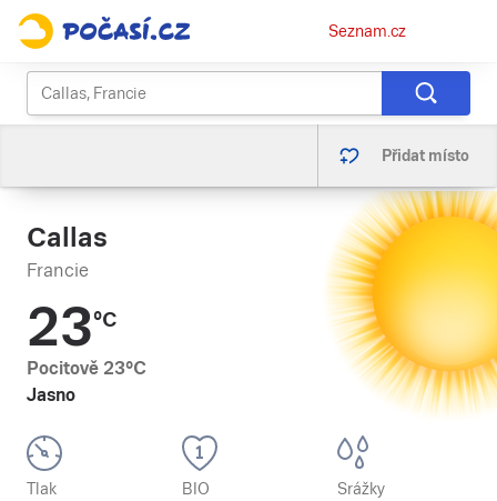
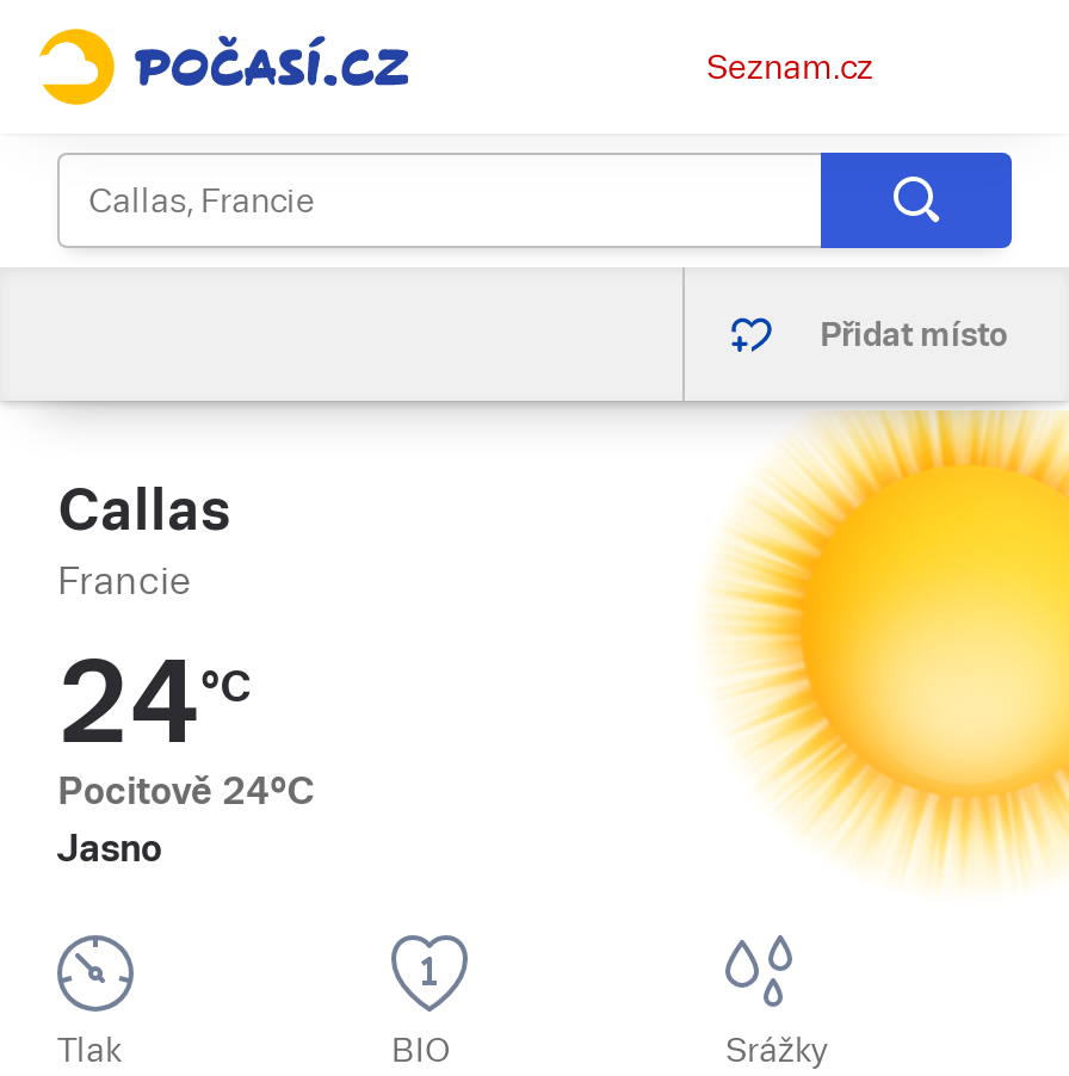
[27,297,116,358] 23°C -> [57,637,251,768] 24°C
[27,358,146,379] Pocitově 23°C -> [57,768,315,814] Pocitově 24°C

